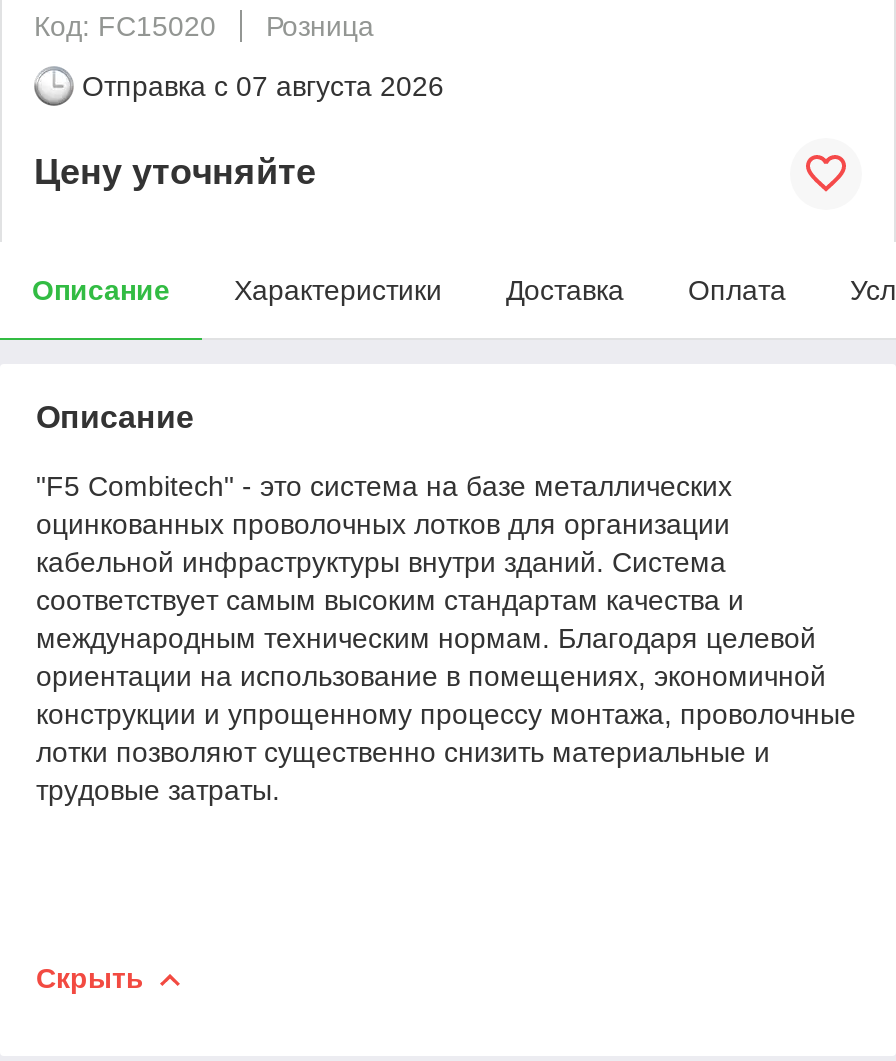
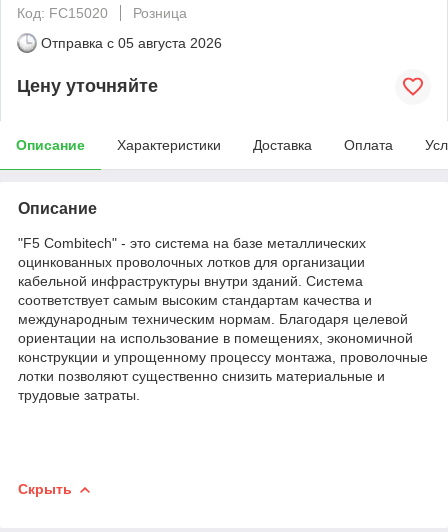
[82,70,444,102] Отправка с 07 августа 2026 -> [41,35,222,51] Отправка с 05 августа 2026

